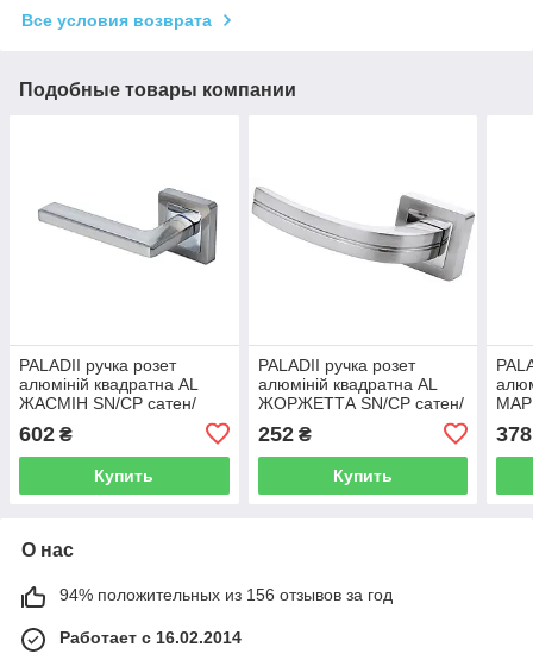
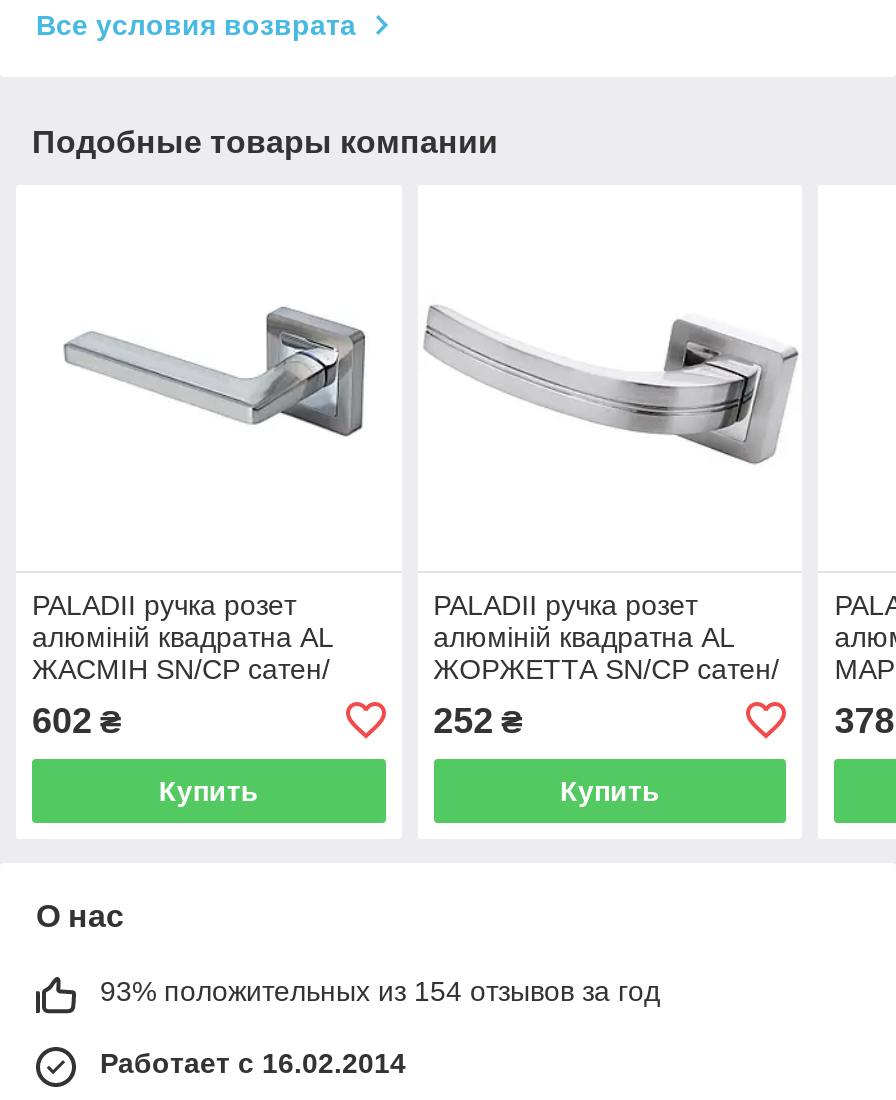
[59,585,393,604] 94% положительных из 156 отзывов за год -> [100,975,660,1007] 93% положительных из 154 отзывов за год

